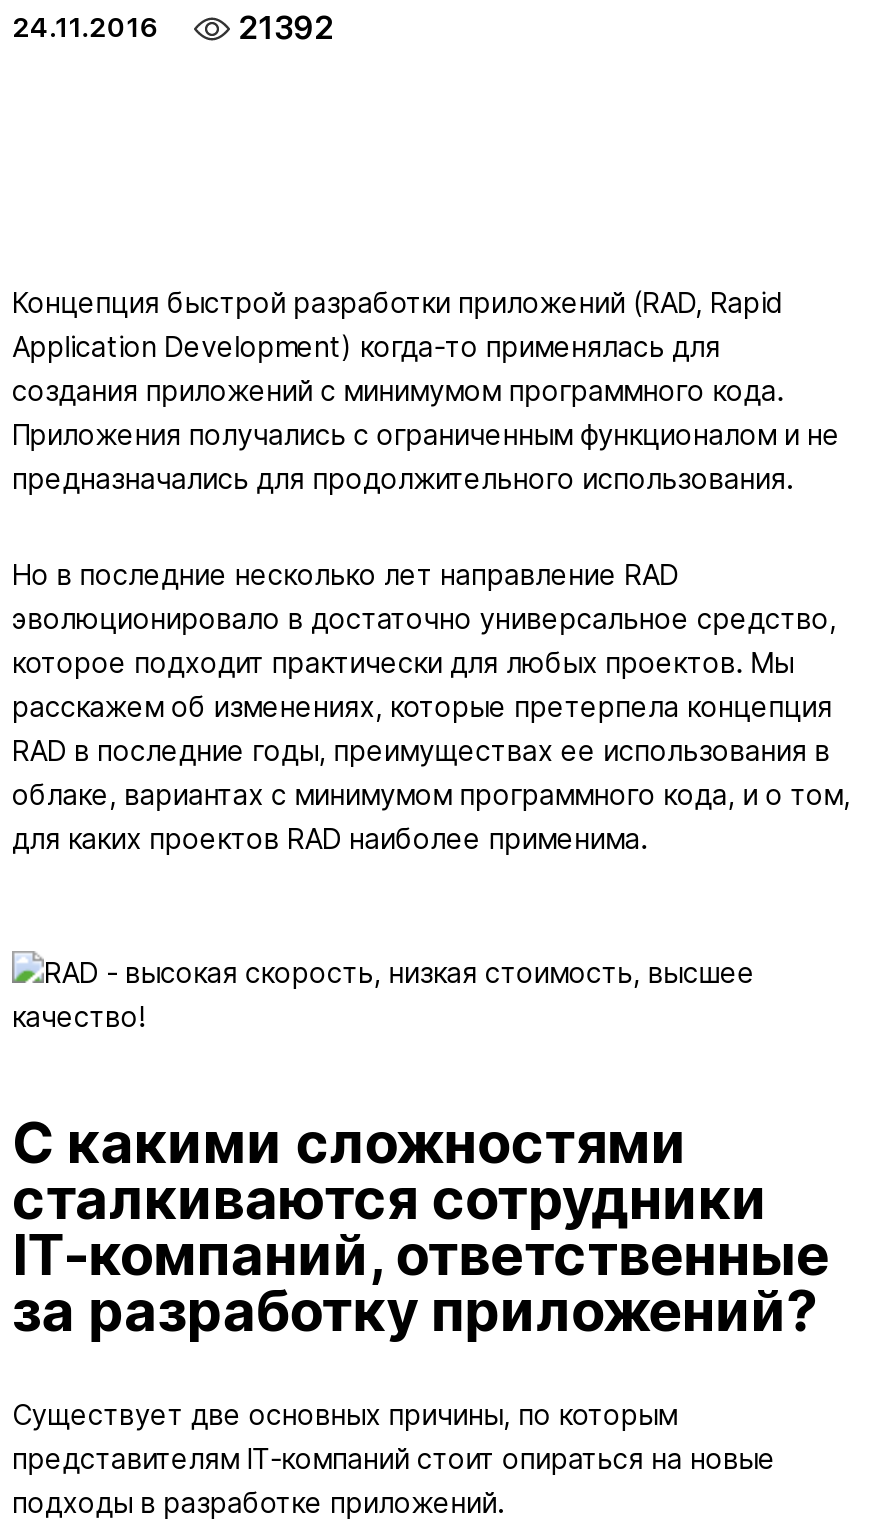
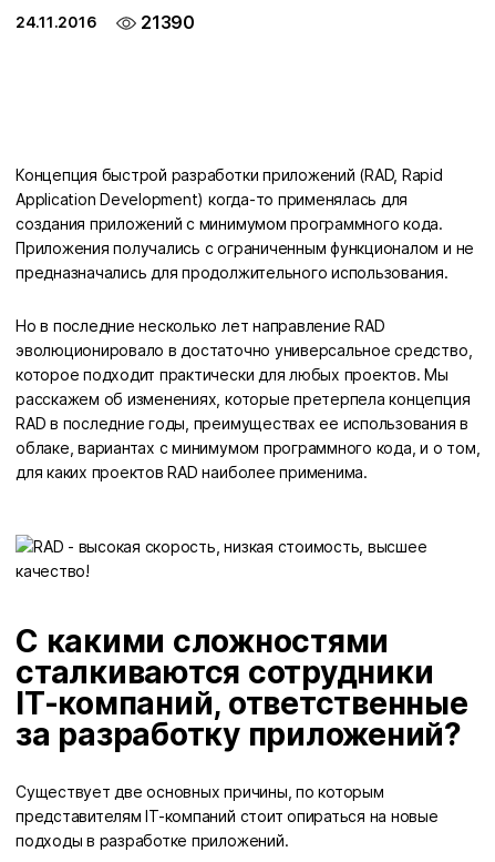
[238,9,334,47] 21392 -> [141,12,195,33] 21390

